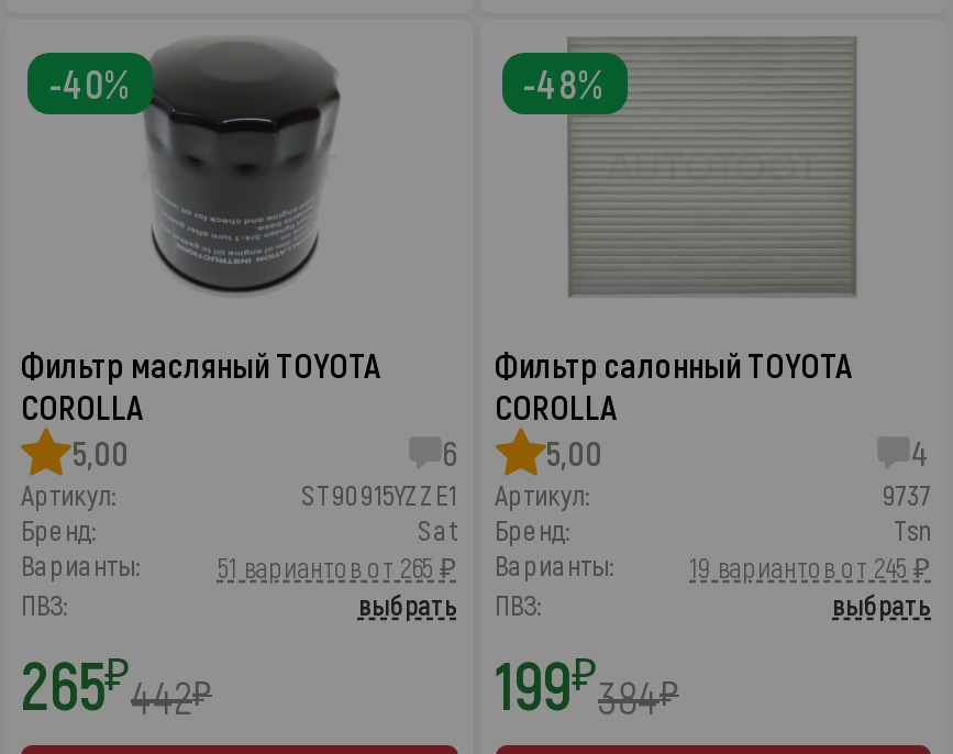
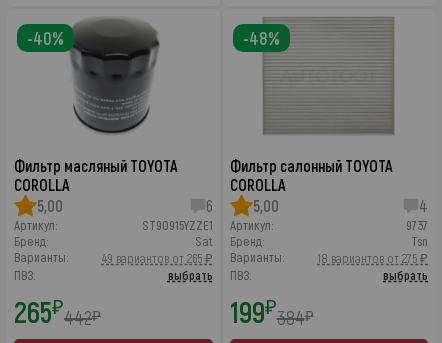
[218,547,613,585] 51 вариантов от 265 ₽ Варианты: -> [101,249,283,266] 49 вариантов от 265 ₽ Варианты:
[689,550,931,585] 19 вариантов от 245 ₽ -> [317,250,428,266] 18 вариантов от 275 ₽

